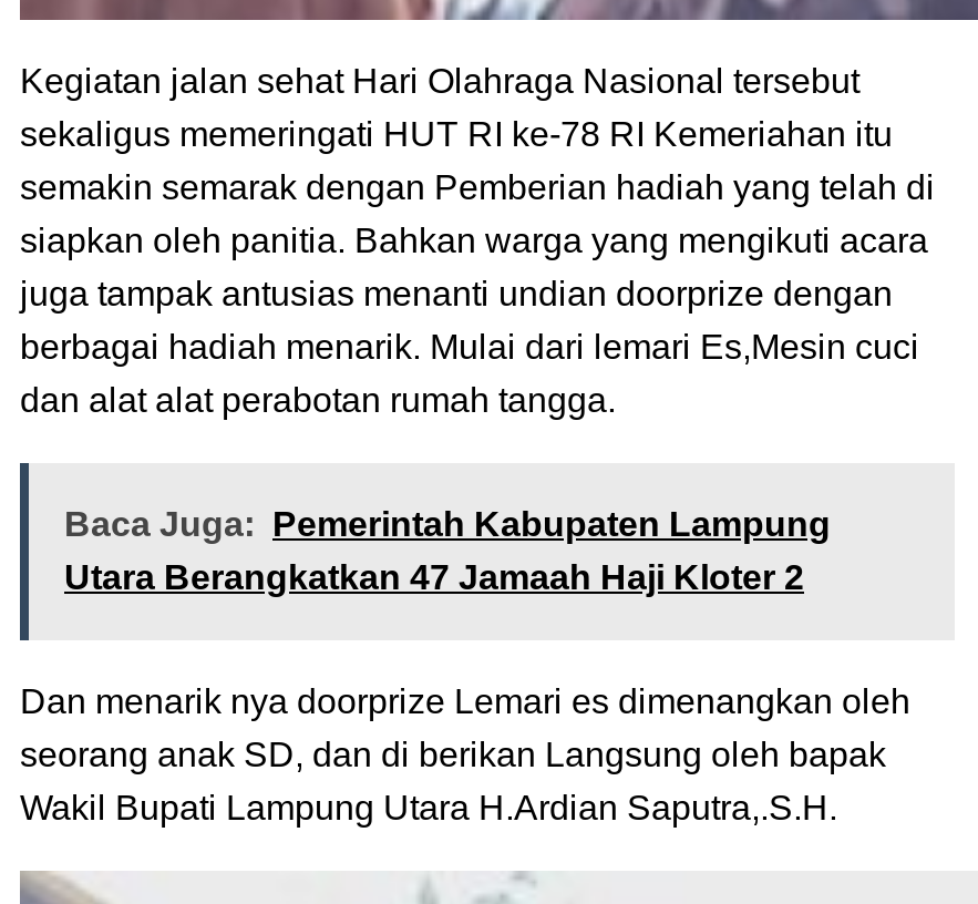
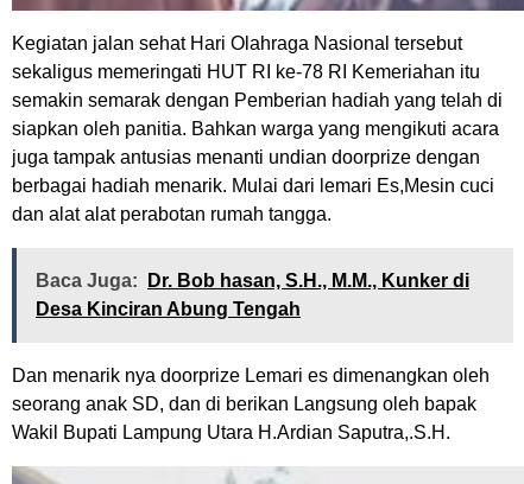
[64,505,831,596] Baca Juga: Pemerintah Kabupaten Lampung | Utara Berangkatkan 47 Jamaah Haji Kloter 2 -> [36,271,469,319] Baca Juga: Dr. Bob hasan, S.H., M.M., Kunker di | Desa Kinciran Abung Tengah

